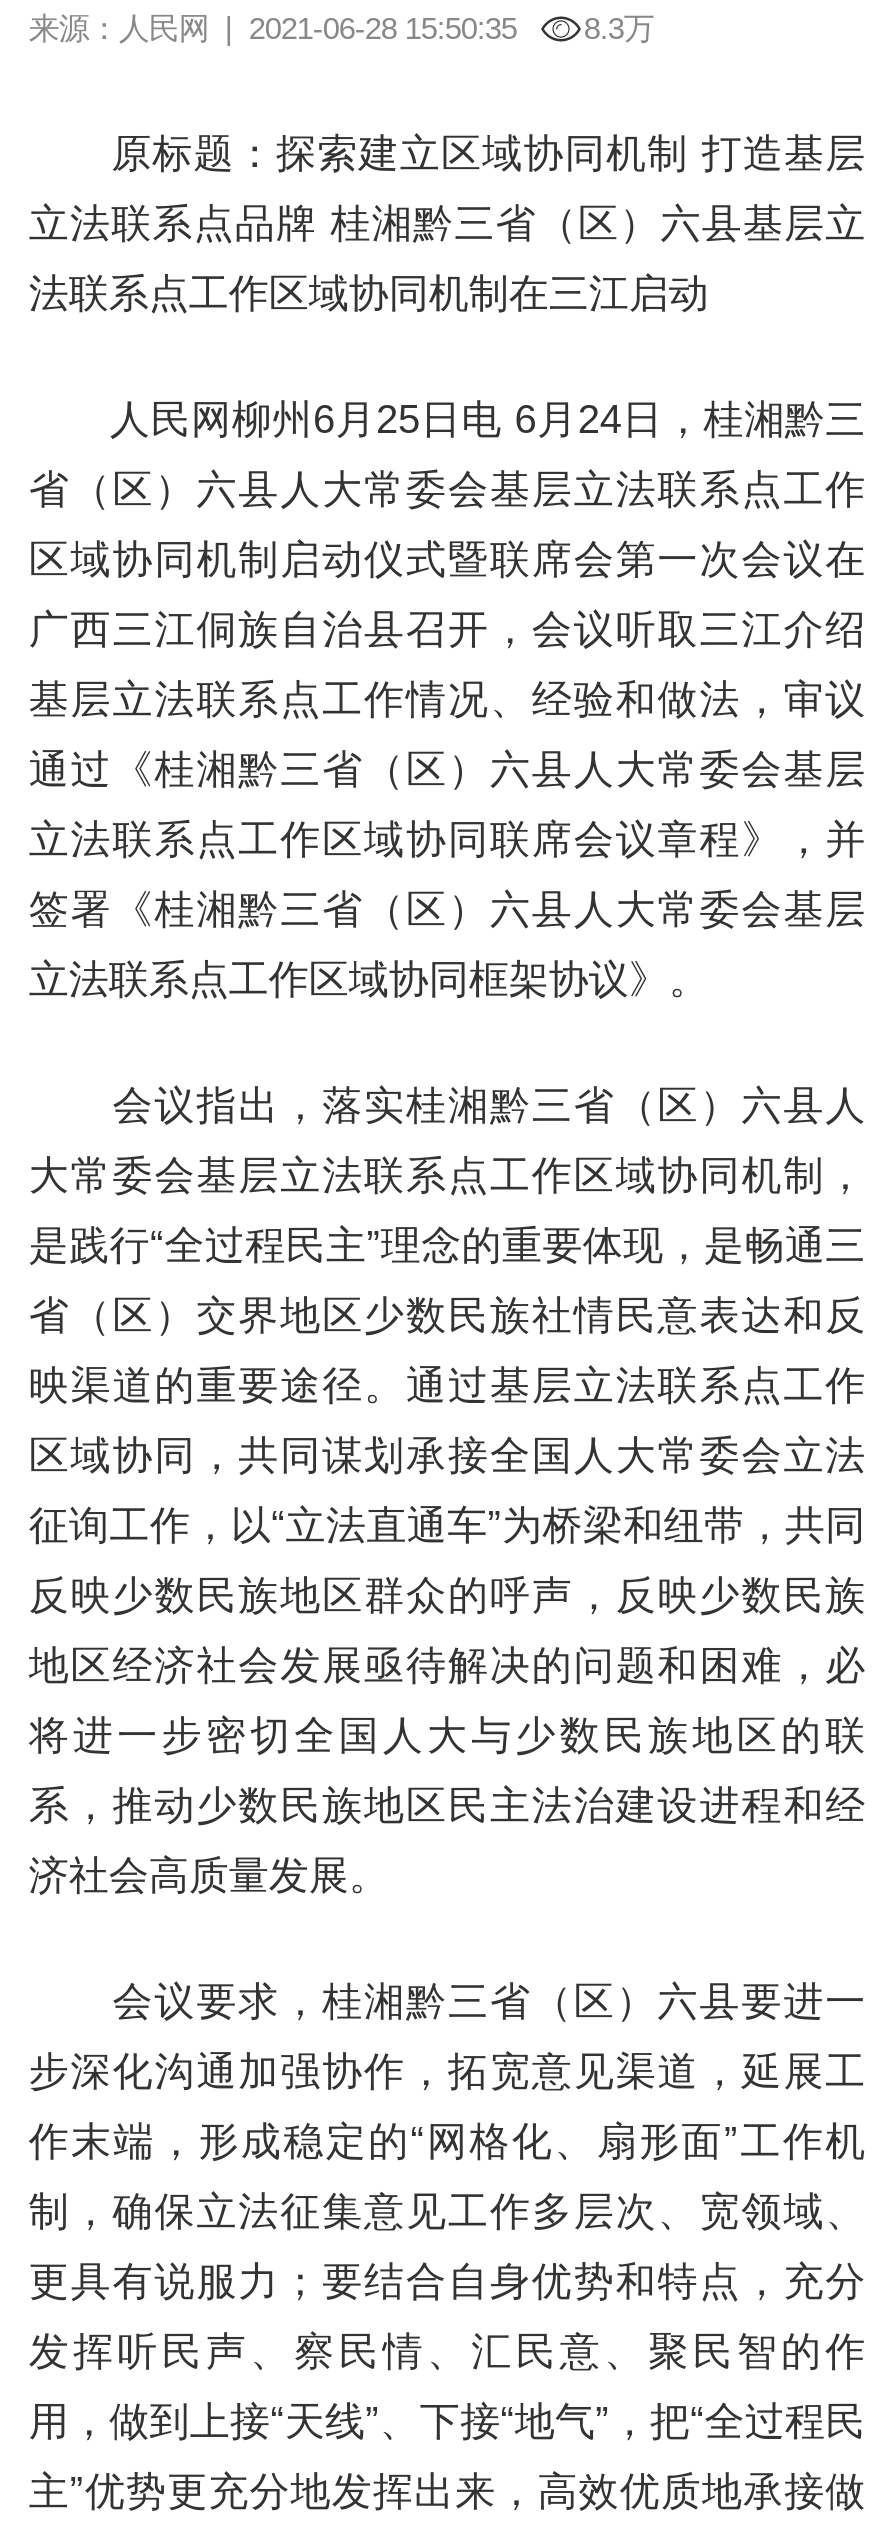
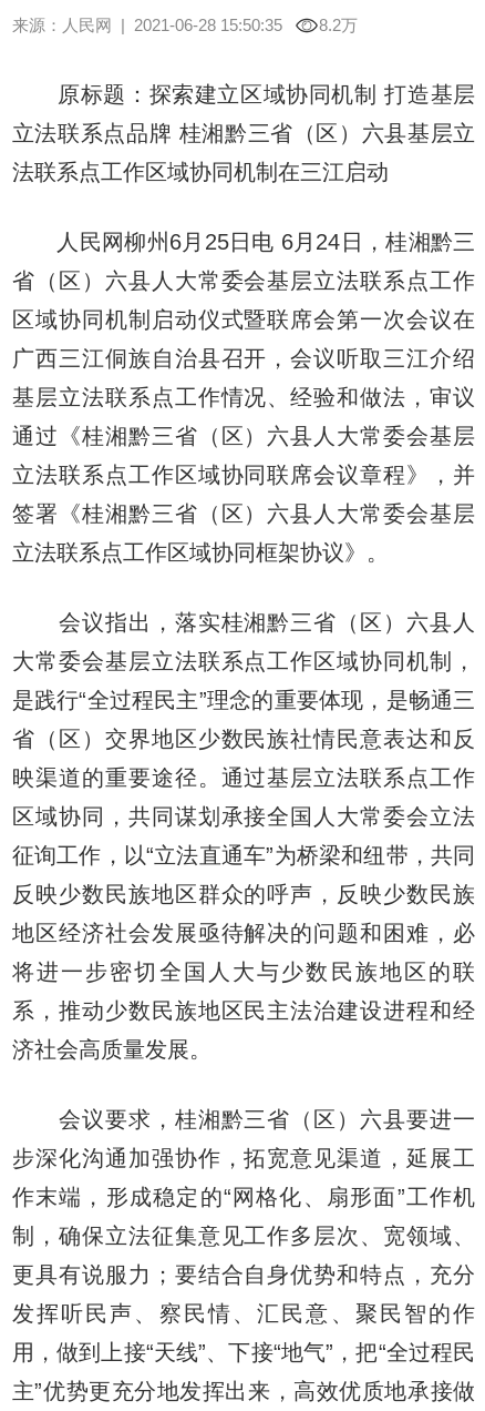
[584,10,654,44] 8.3万 -> [319,15,358,34] 8.2万

